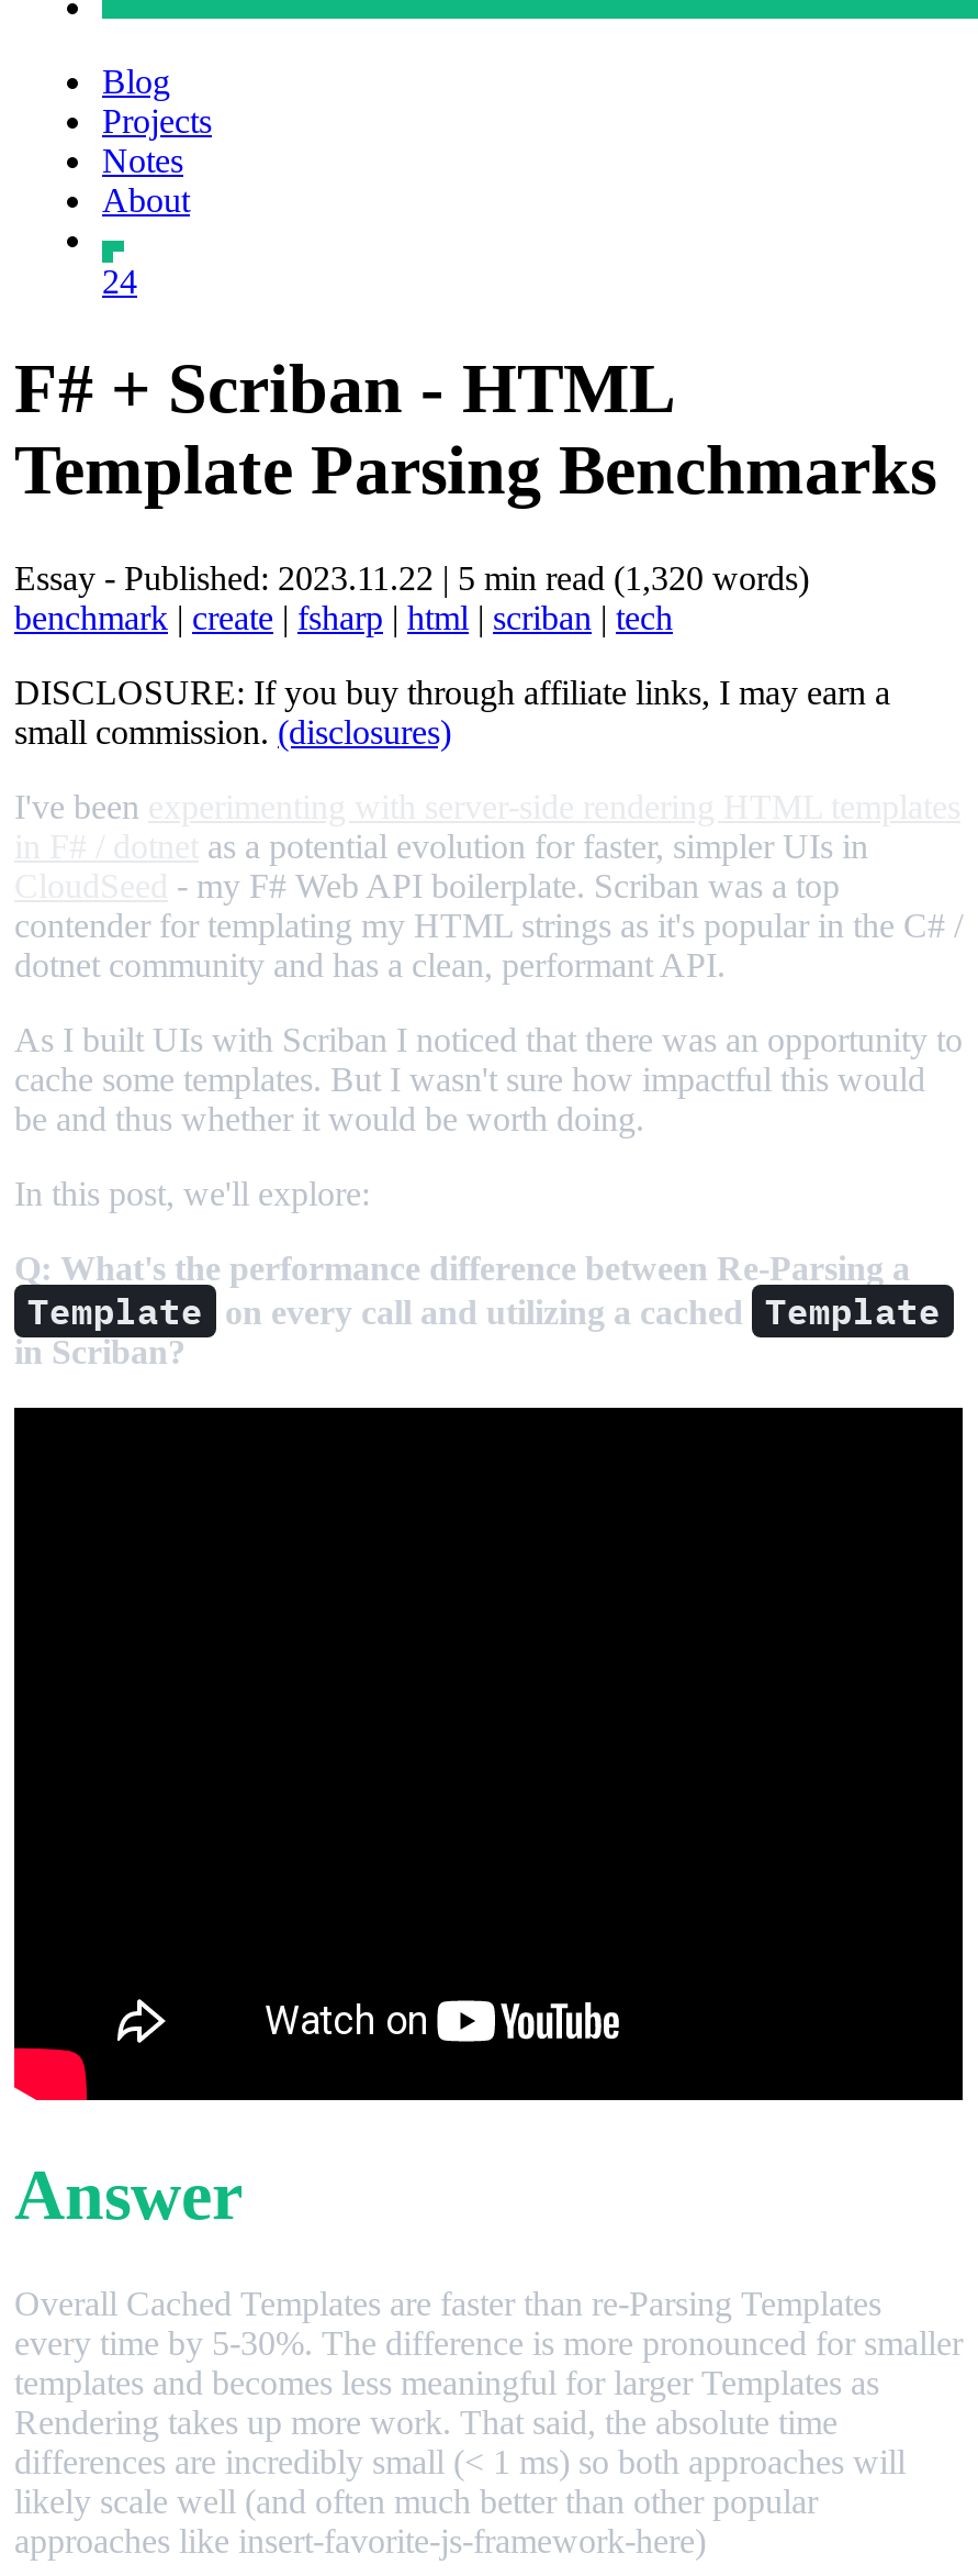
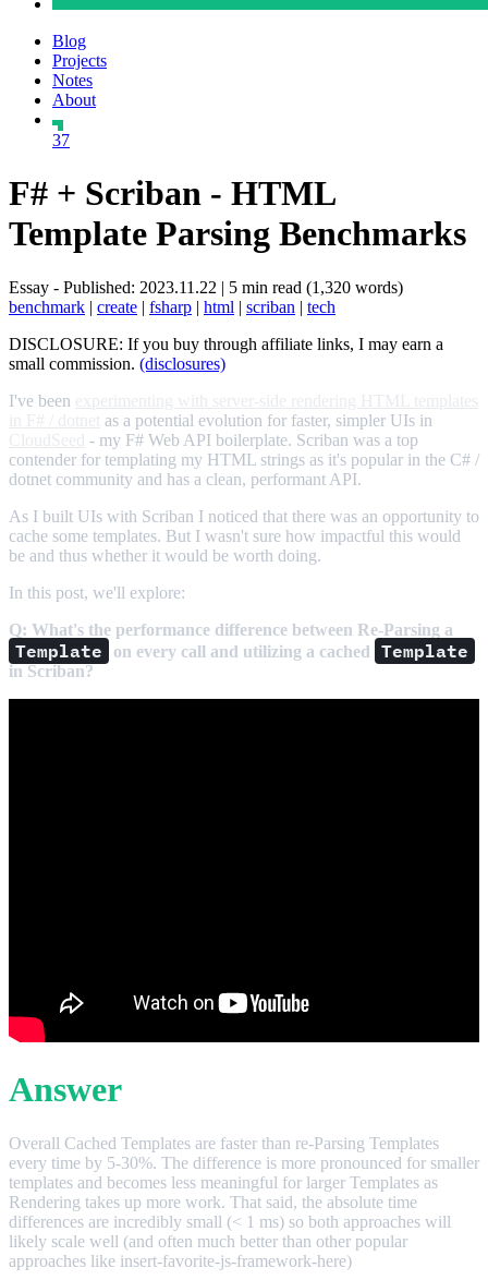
[102,263,137,300] 24 -> [52,131,70,149] 37

